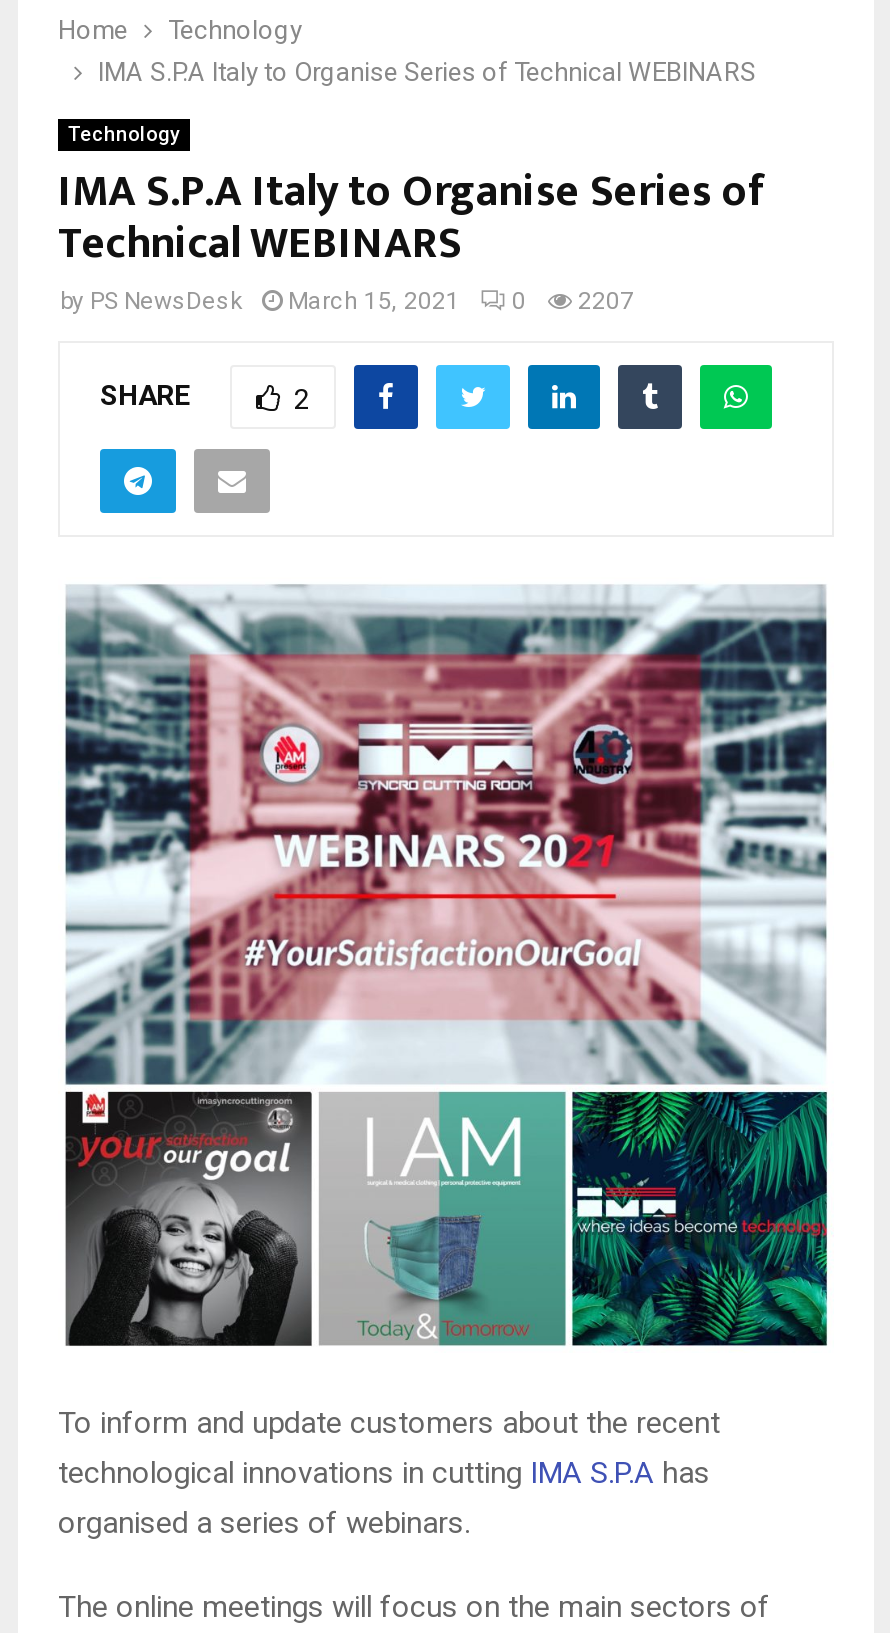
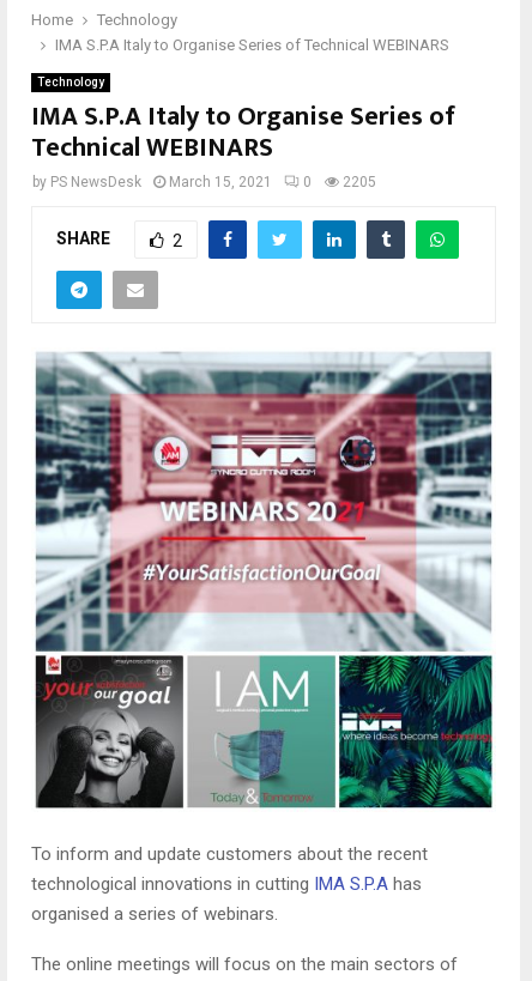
[60,287,634,315] by PS NewsDesk March 15, 2021 0 2207 -> [32,174,376,190] by PS NewsDesk March 15, 2021 0 2205

